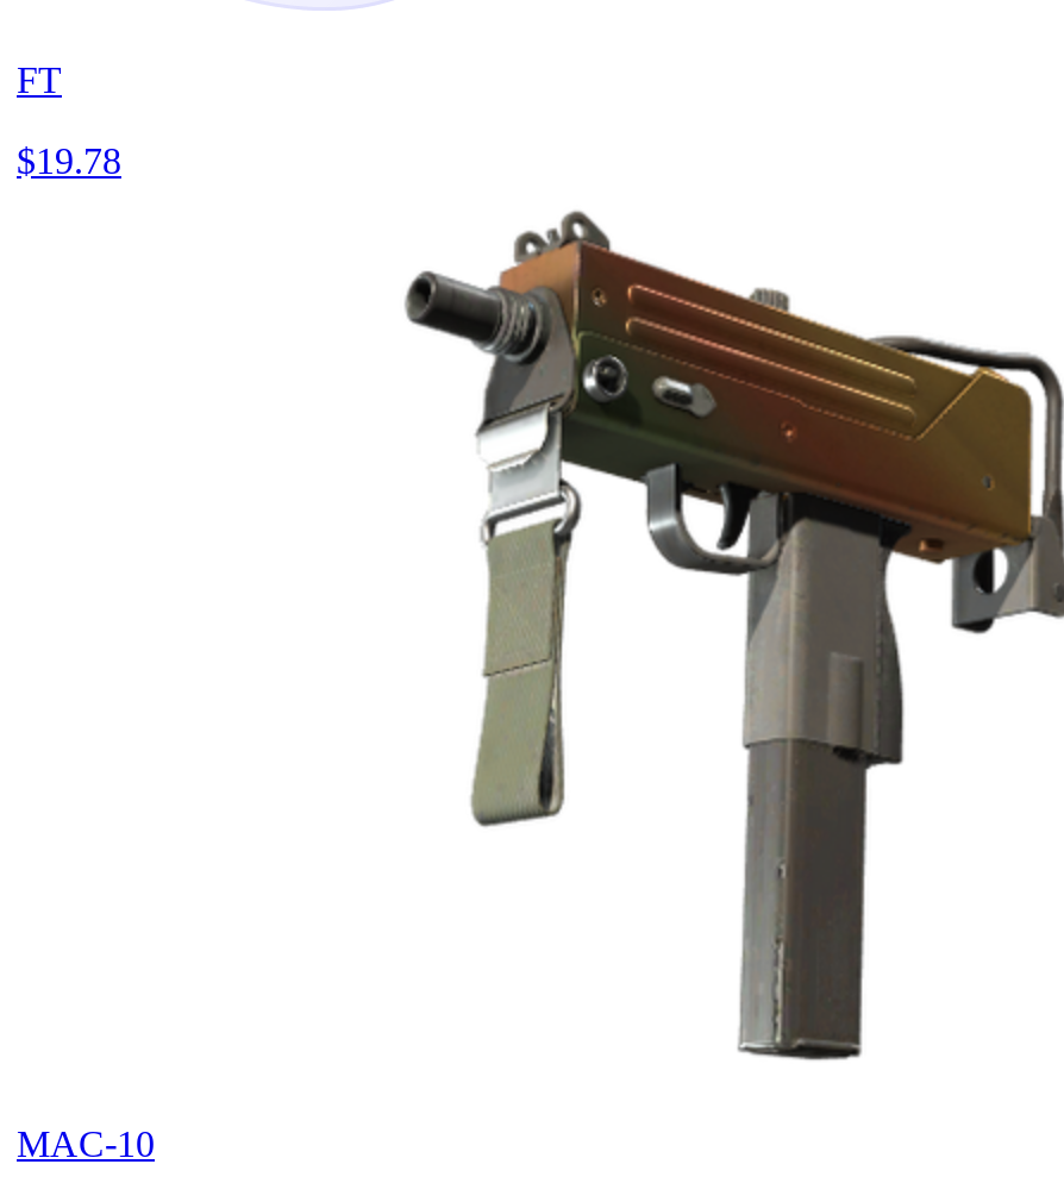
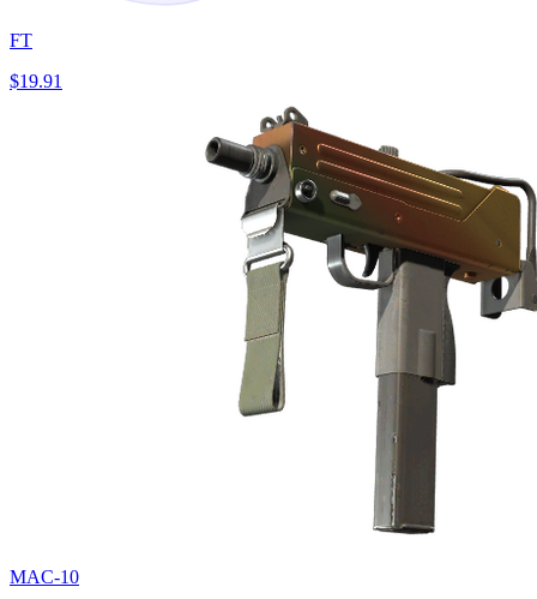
[17,139,121,180] $19.78 -> [10,70,62,91] $19.91

